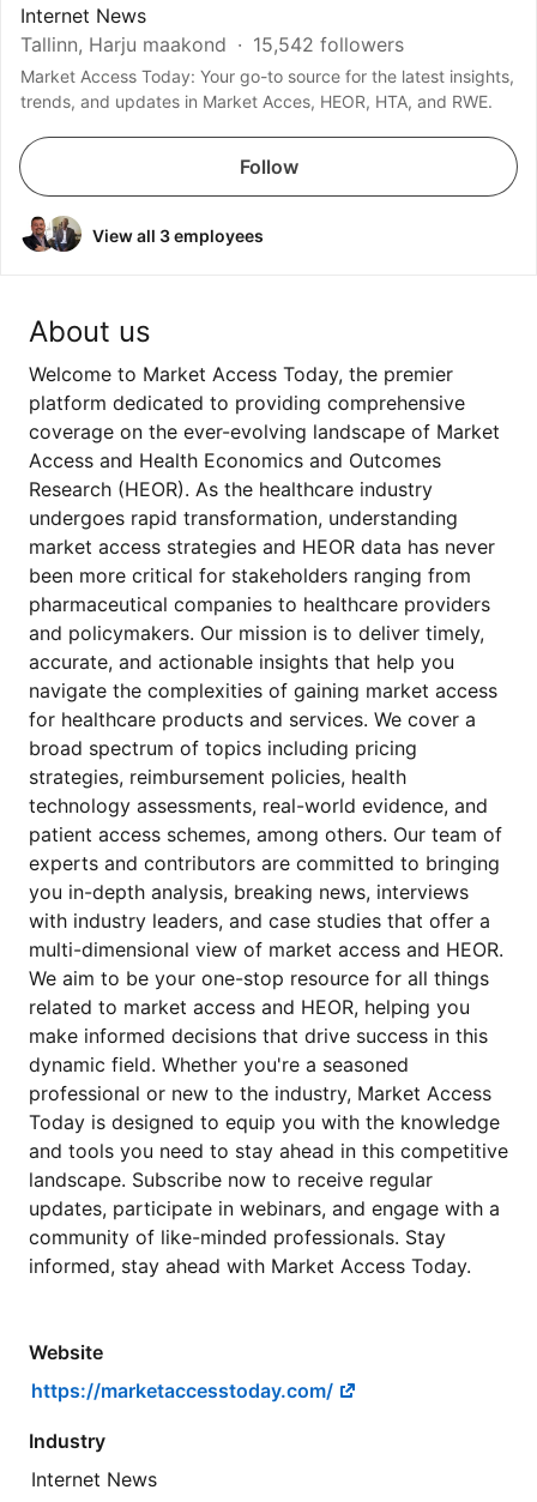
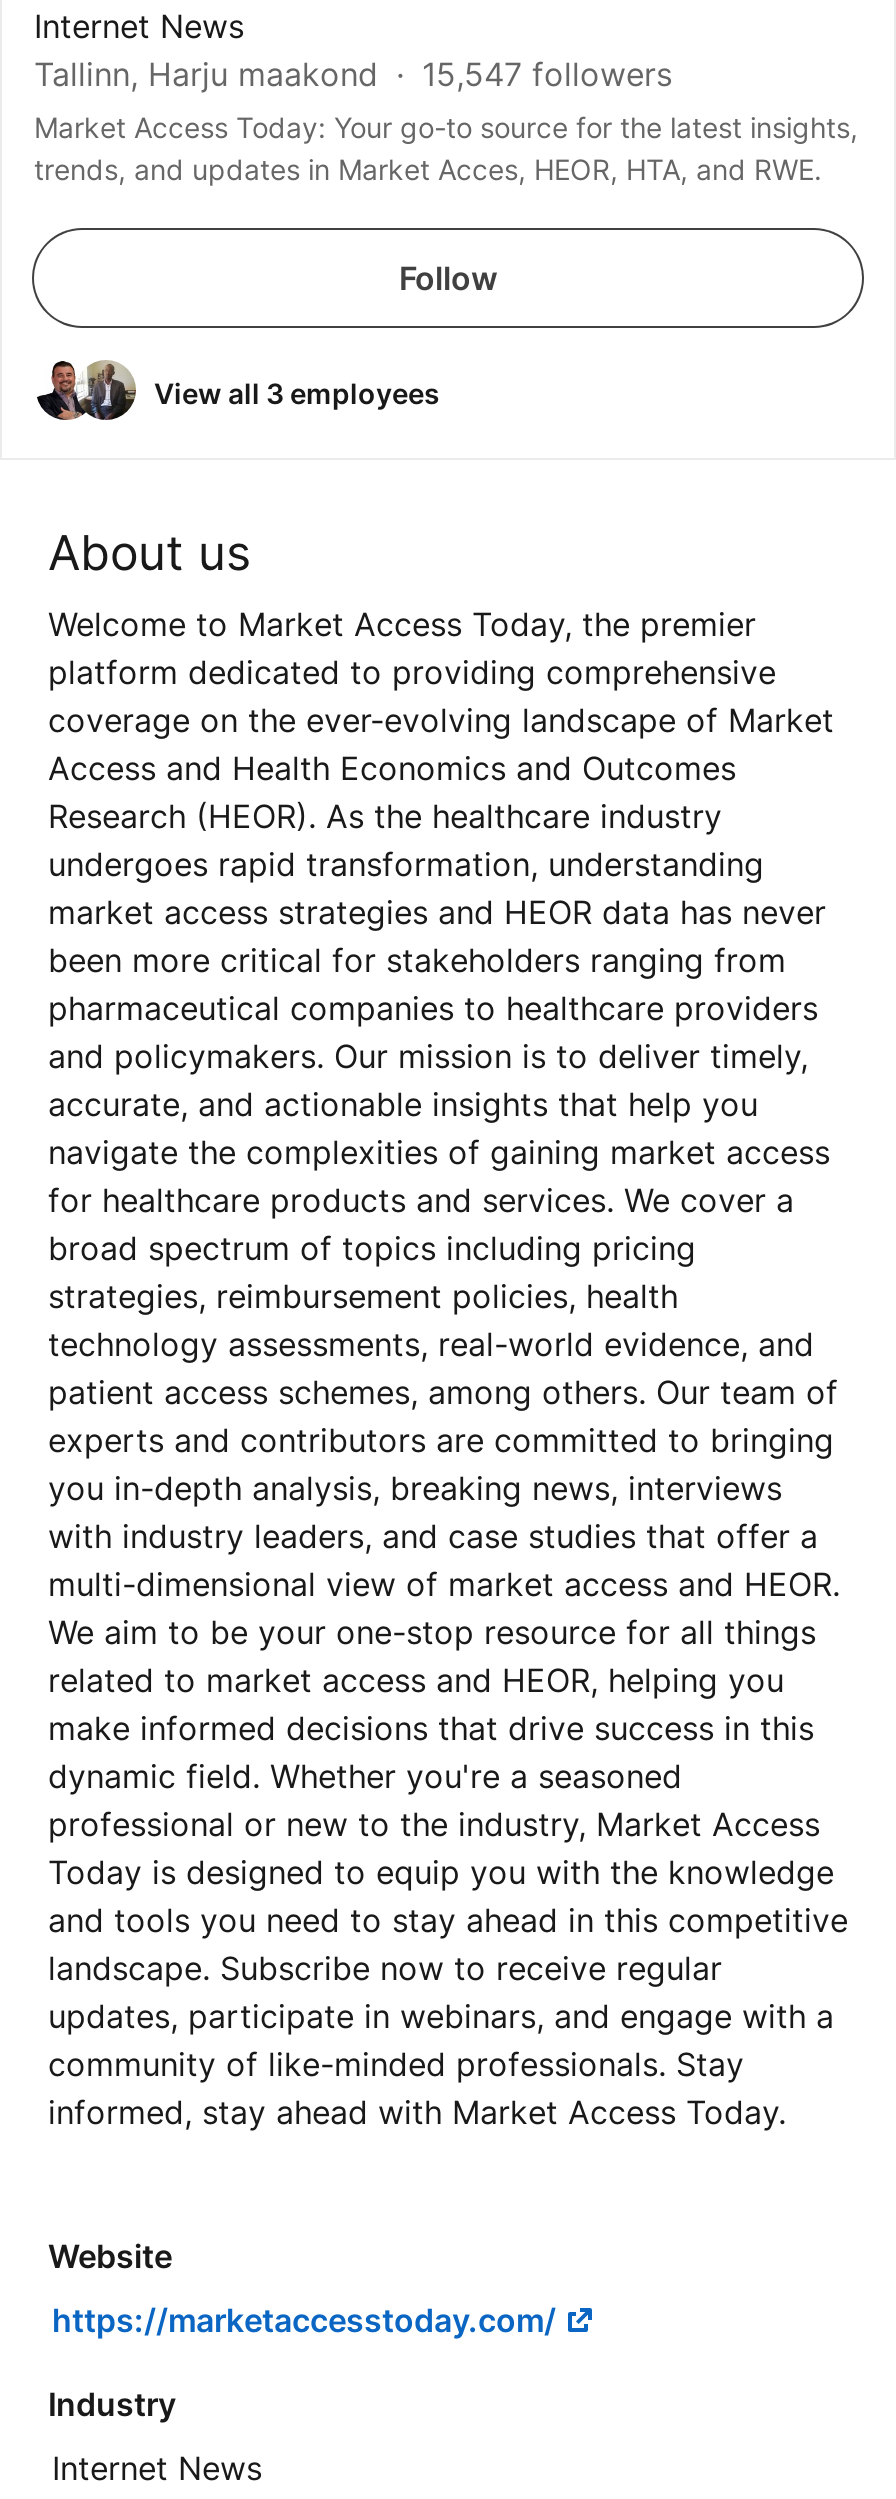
[20,32,404,56] Tallinn, Harju maakond 15,542 followers -> [34,54,672,94] Tallinn, Harju maakond 15,547 followers

